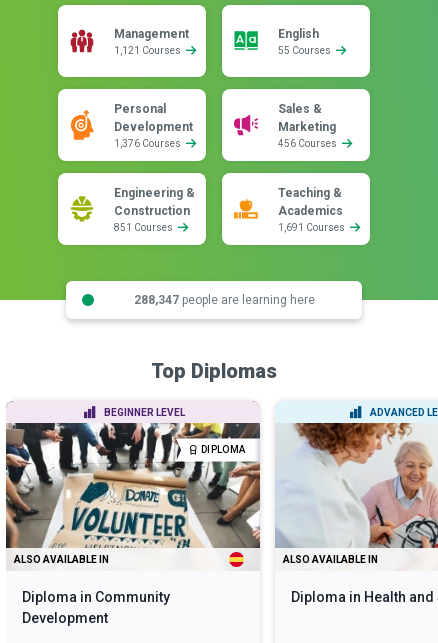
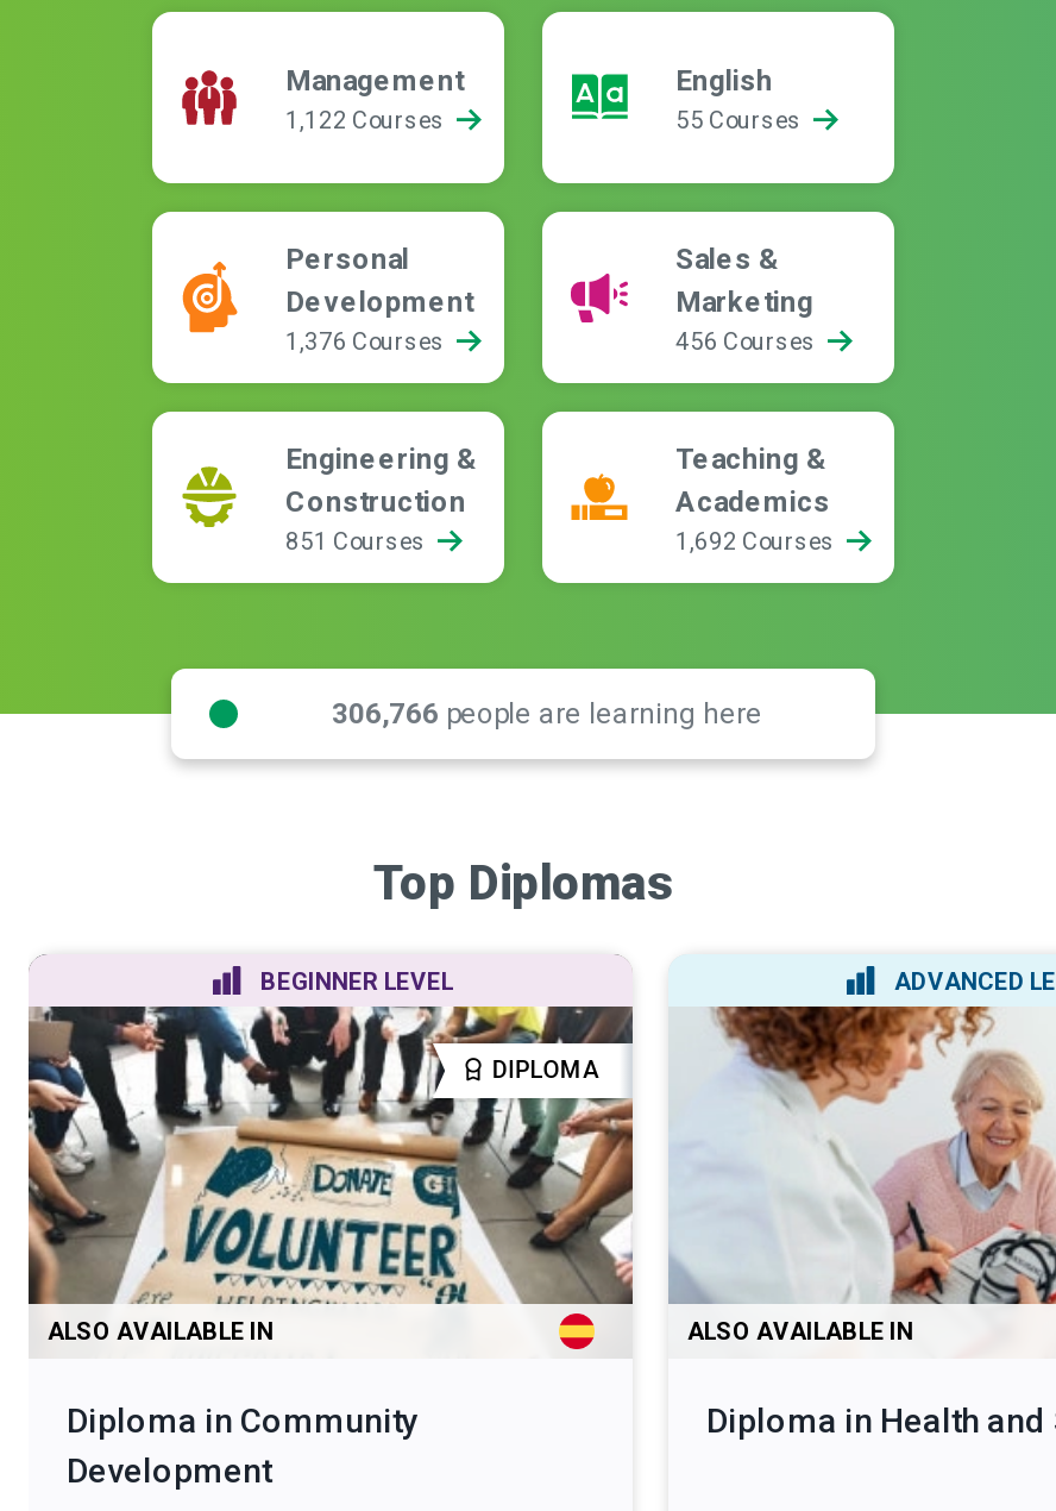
[114,45,183,56] 1,121 Courses -> [285,107,450,133] 1,122 Courses
[278,222,347,233] 1,691 Courses -> [675,528,840,554] 1,692 Courses
[133,292,314,306] 288,347 people are learning here -> [332,696,762,729] 306,766 people are learning here

